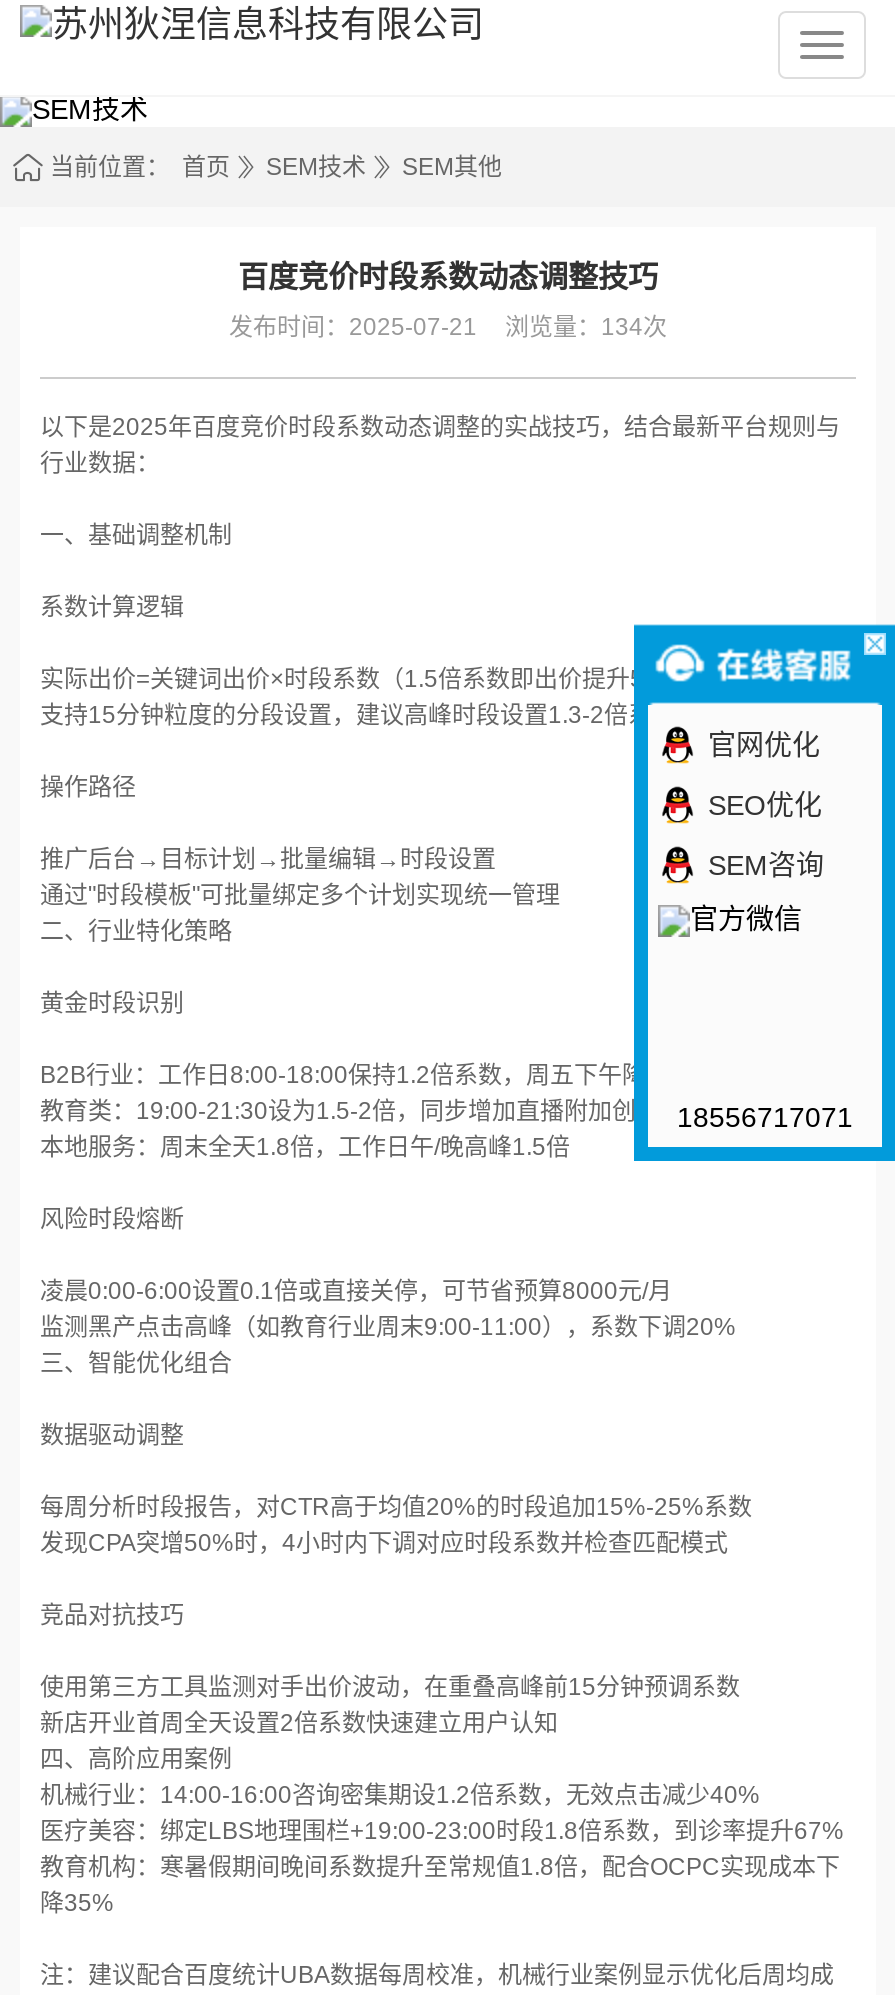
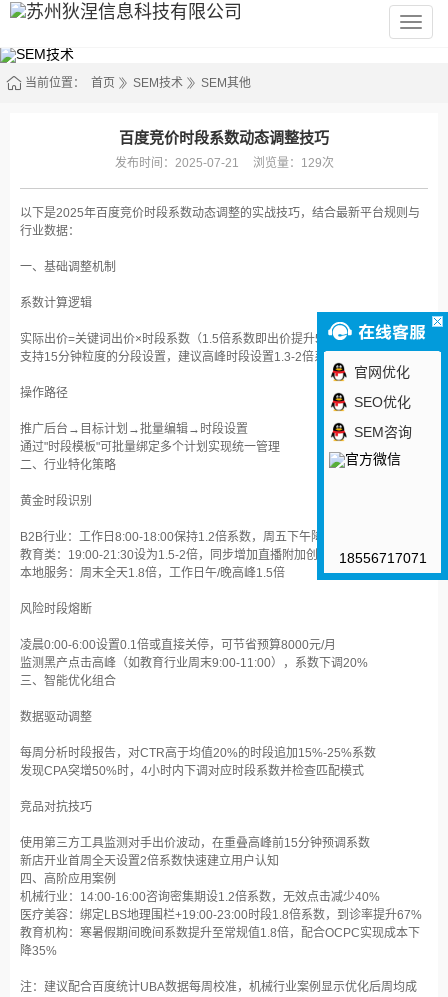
[229,313,667,341] 发布时间：2025-07-21 浏览量：134次 -> [114,156,333,170] 发布时间：2025-07-21 浏览量：129次

